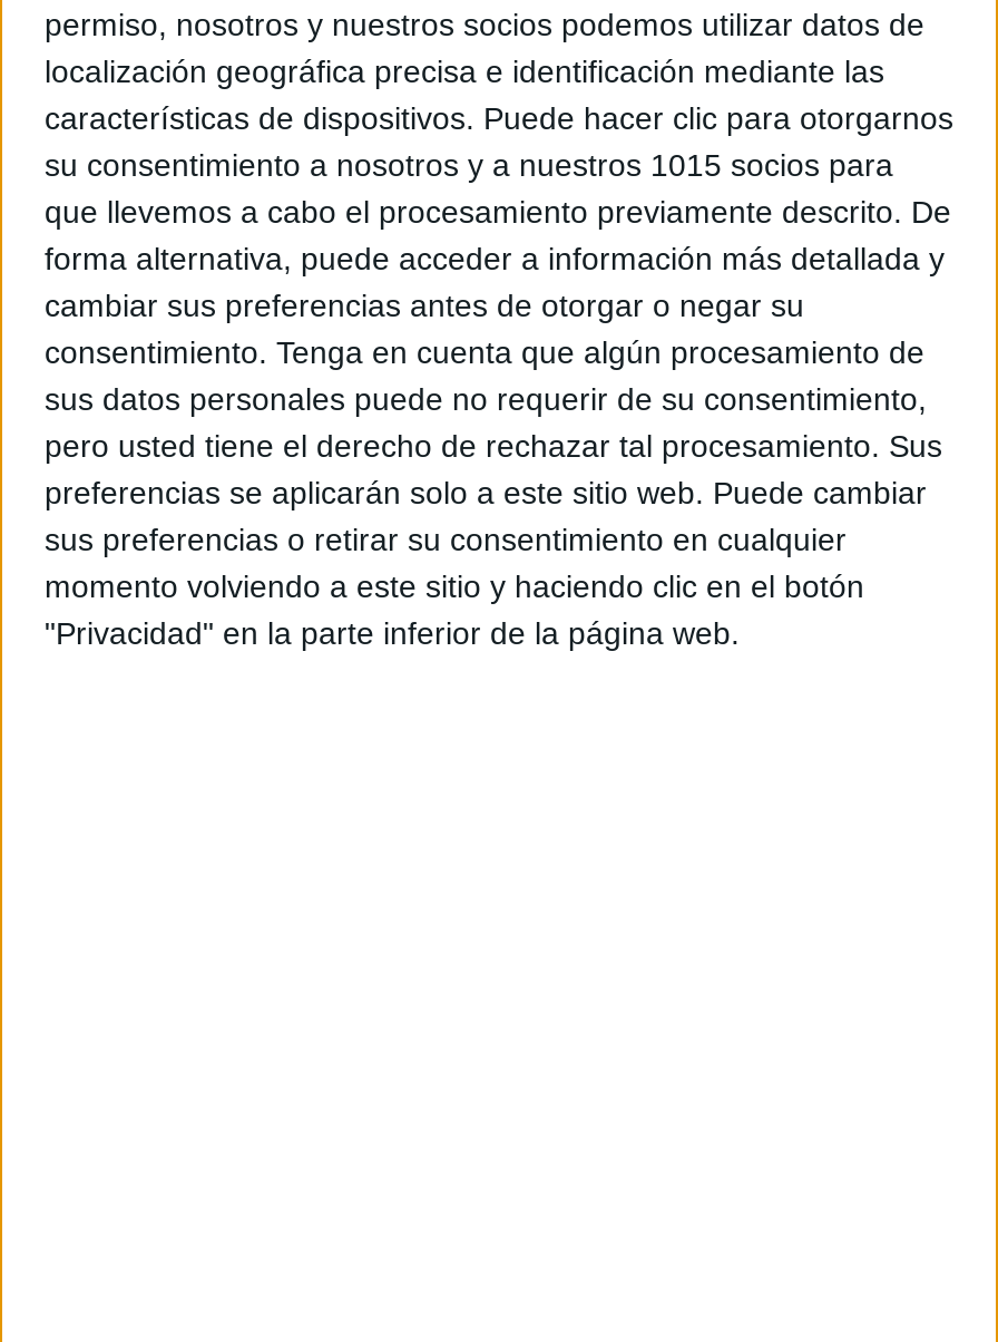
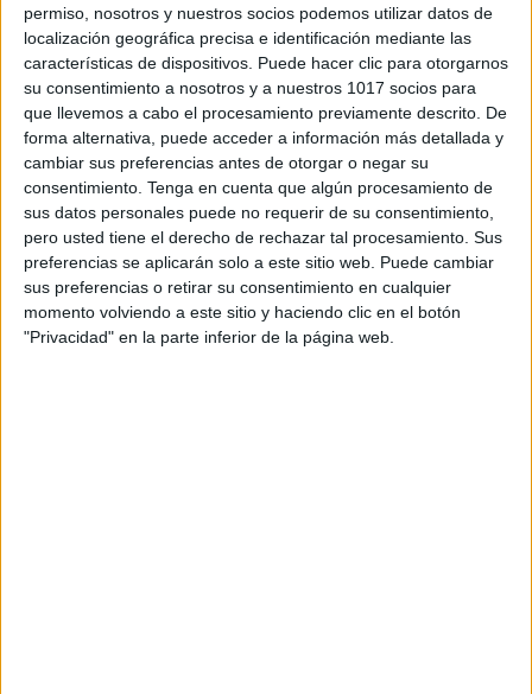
[45,147,893,183] su consentimiento a nosotros y a nuestros 1015 socios para -> [24,78,476,97] su consentimiento a nosotros y a nuestros 1017 socios para

